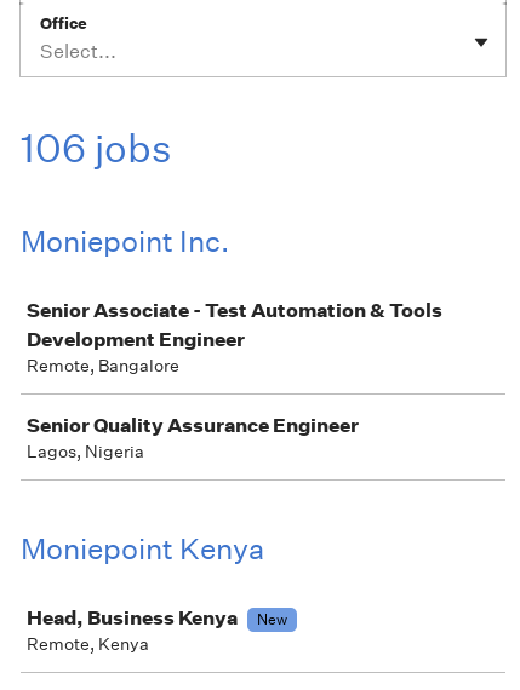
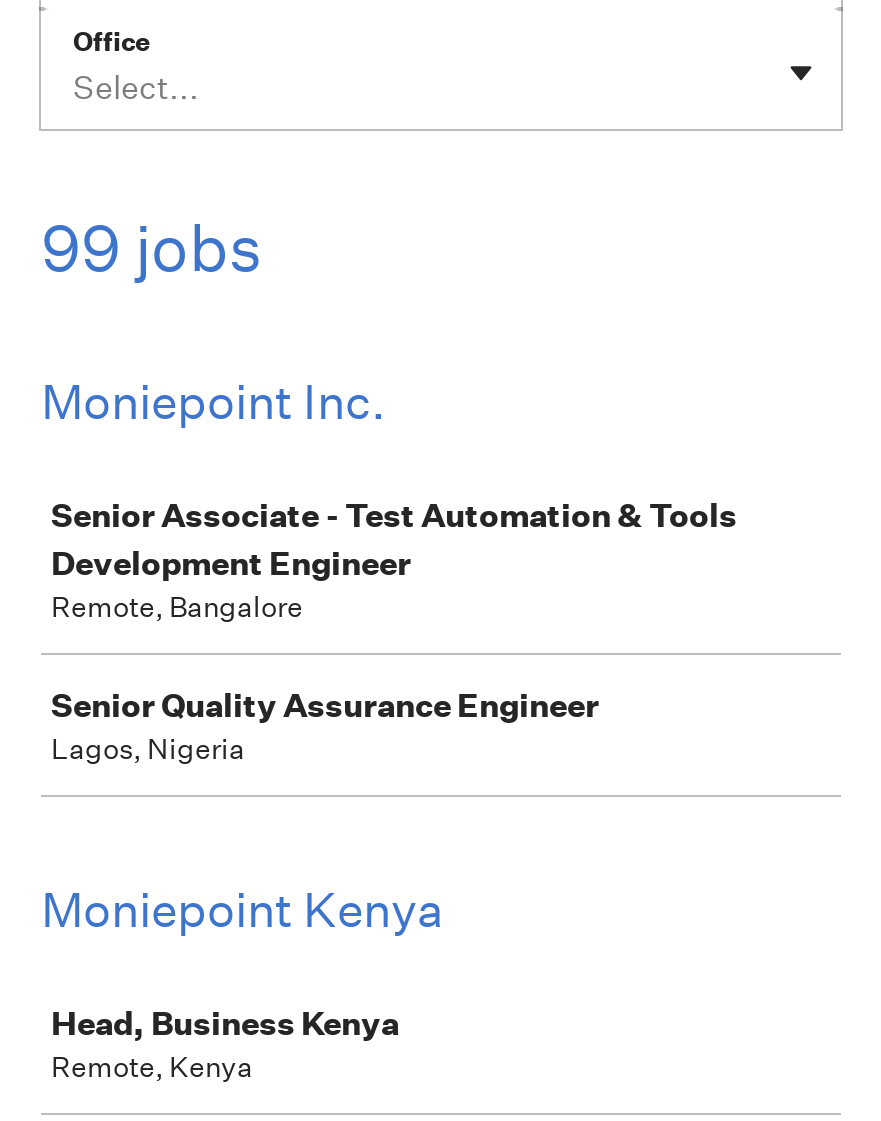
[21,125,172,172] 106 jobs -> [41,209,263,287] 99 jobs
[257,609,287,629] New -> none

